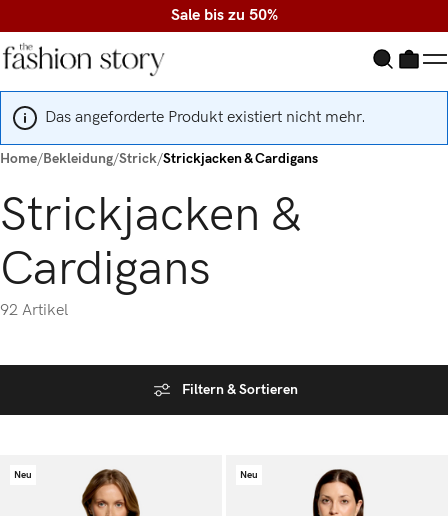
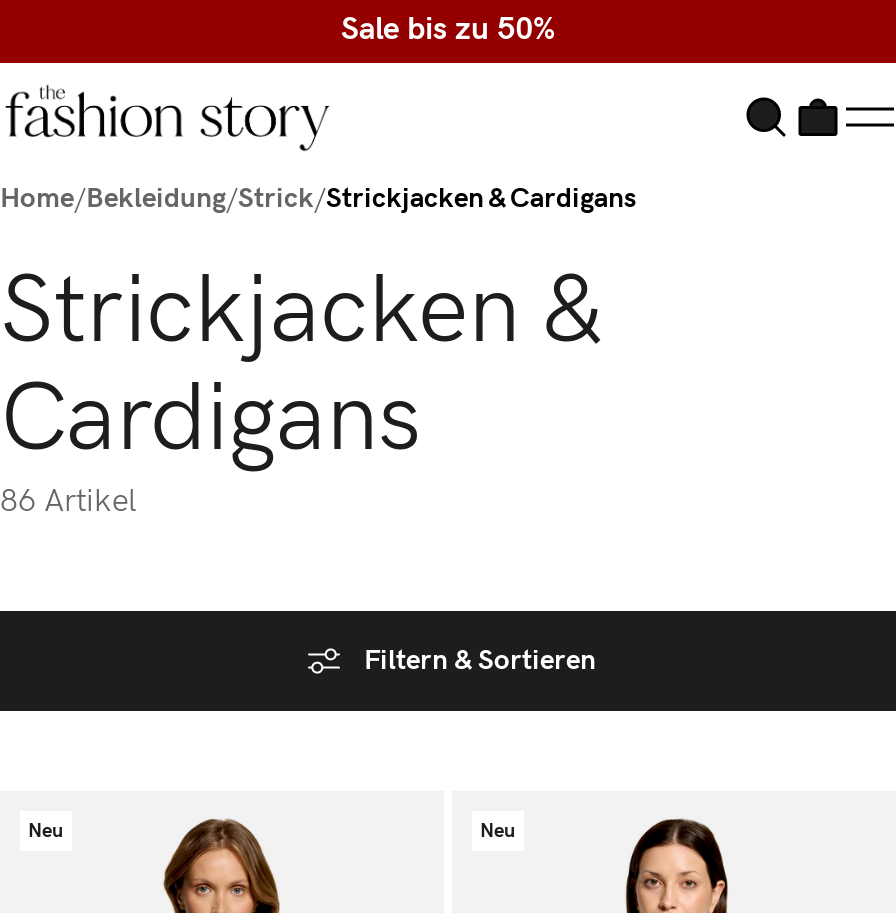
[45,108,366,127] Das angeforderte Produkt existiert nicht mehr. -> none
[0,301,68,320] 92 Artikel -> [0,482,136,520] 86 Artikel

